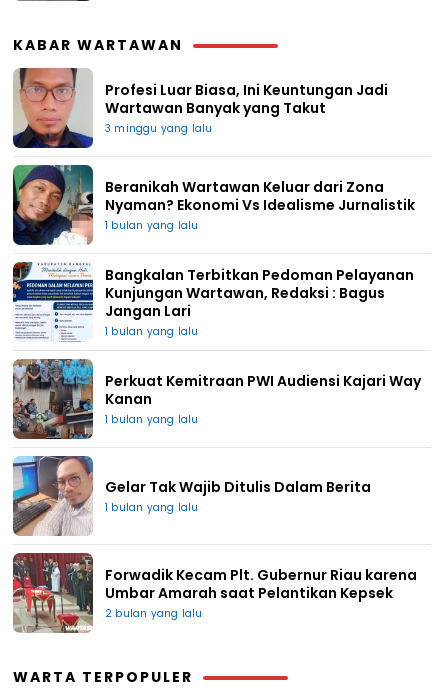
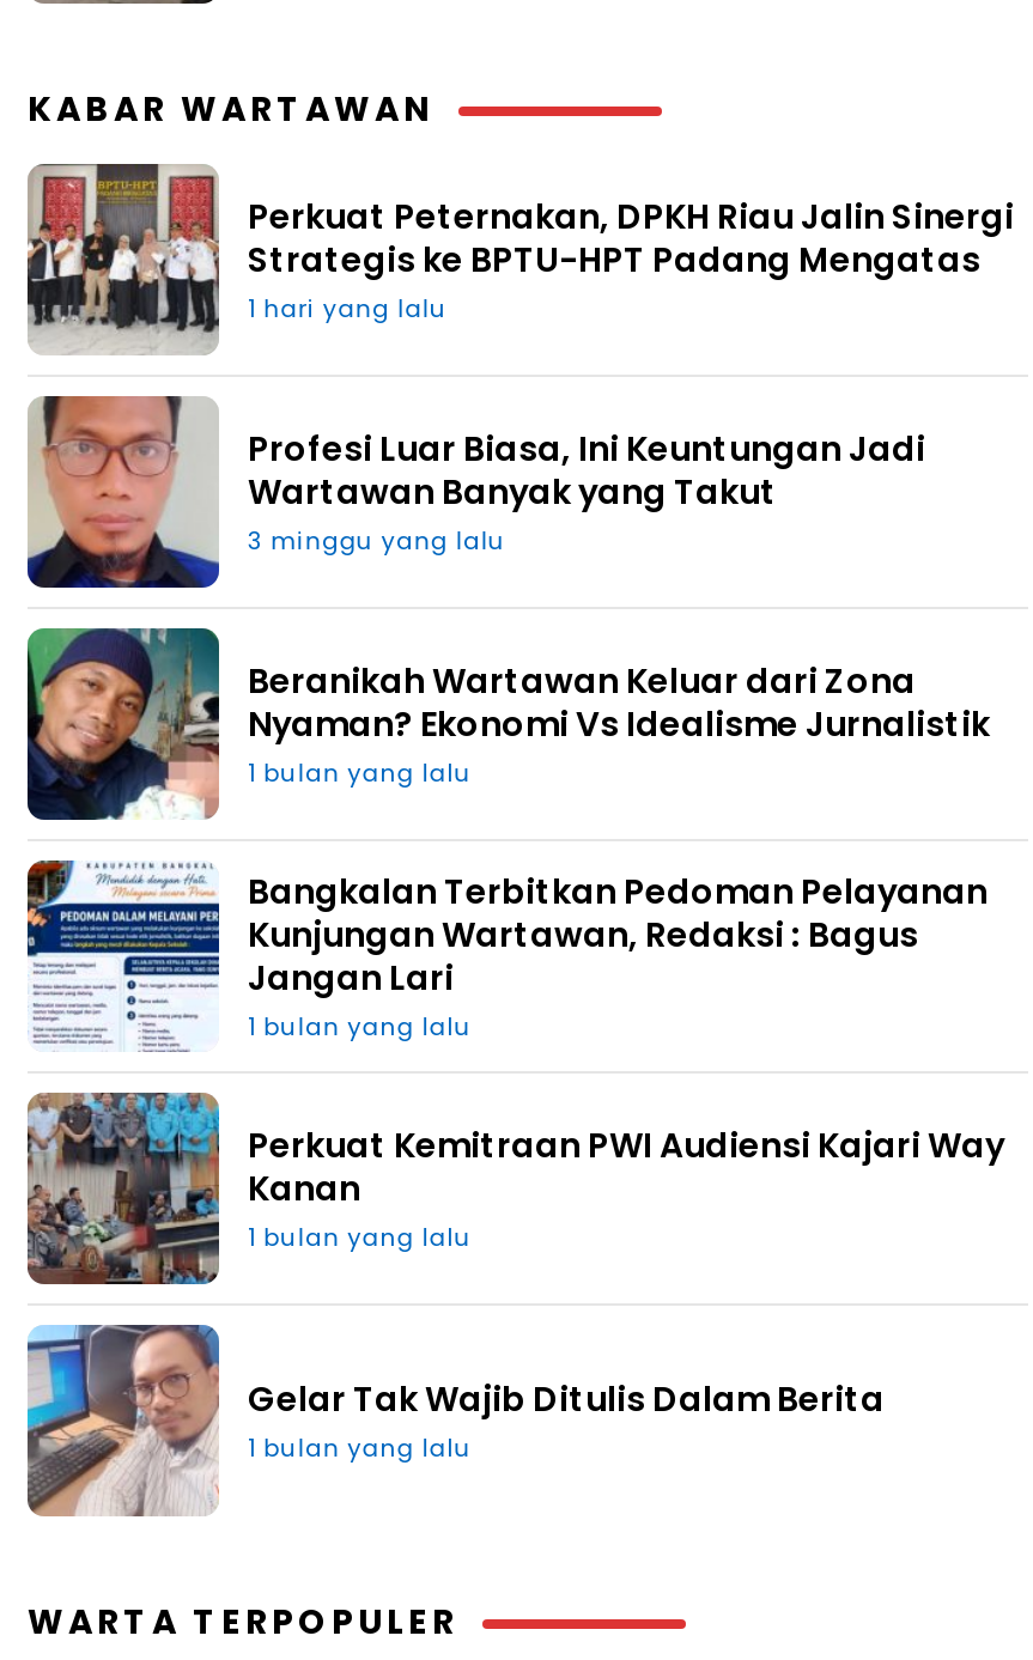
none -> [25,163,1014,354] [image] | Perkuat Peternakan, DPKH Riau Jalin Sinergi | Strategis ke BPTU-HPT Padang Mengatas | 1 hari yang lalu
moved [13,67,421,515] -> [28,393,1004,1465]: [image] | Profesi Luar Biasa, Ini Keuntungan Jadi | Wartawan Banyak yang Takut | ... | Gelar Tak Wajib Ditulis Dalam Berita | 1 bulan yang lalu
[12,552,417,633] [image] | Forwadik Kecam Plt. Gubernur Riau karena | Umbar Amarah saat Pelantikan Kepsek | 2 bulan yang lalu -> none

